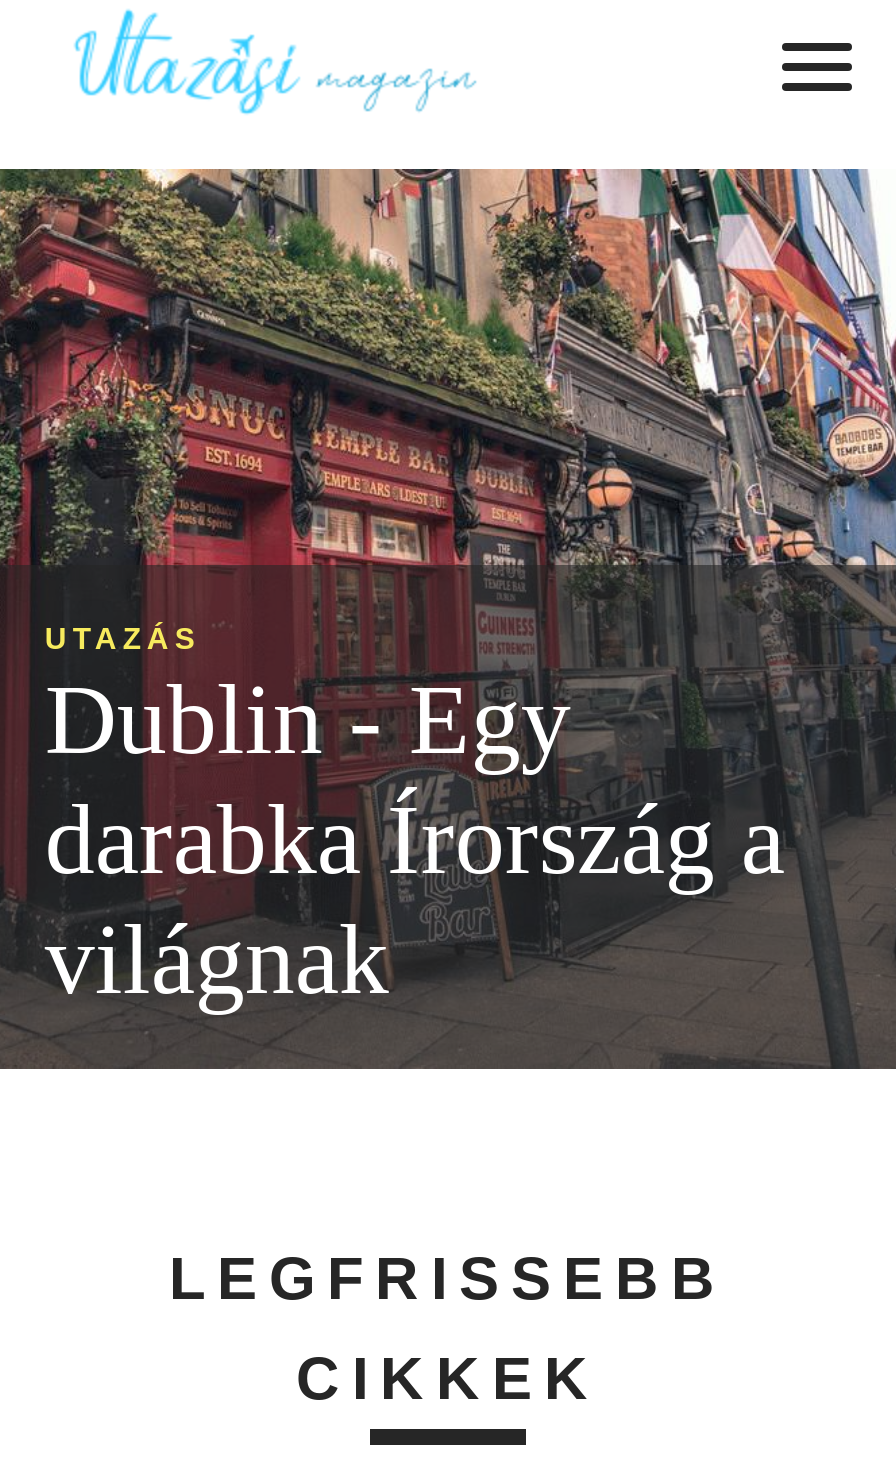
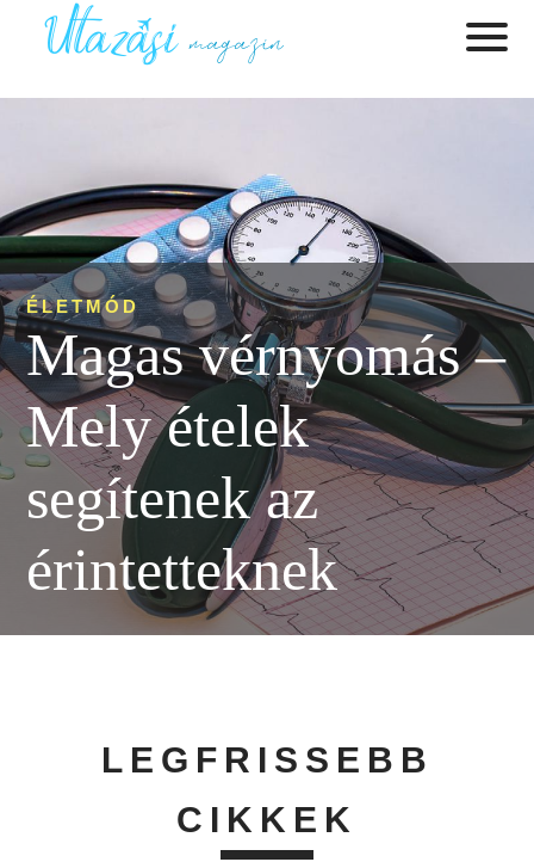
[6,167,890,1069] [image] | UTAZÁS | Dublin - Egy | darabka Írország a | világnak -> [4,98,530,635] [image] | ÉLETMÓD | Magas vérnyomás – | Mely ételek | segítenek az | érintetteknek

